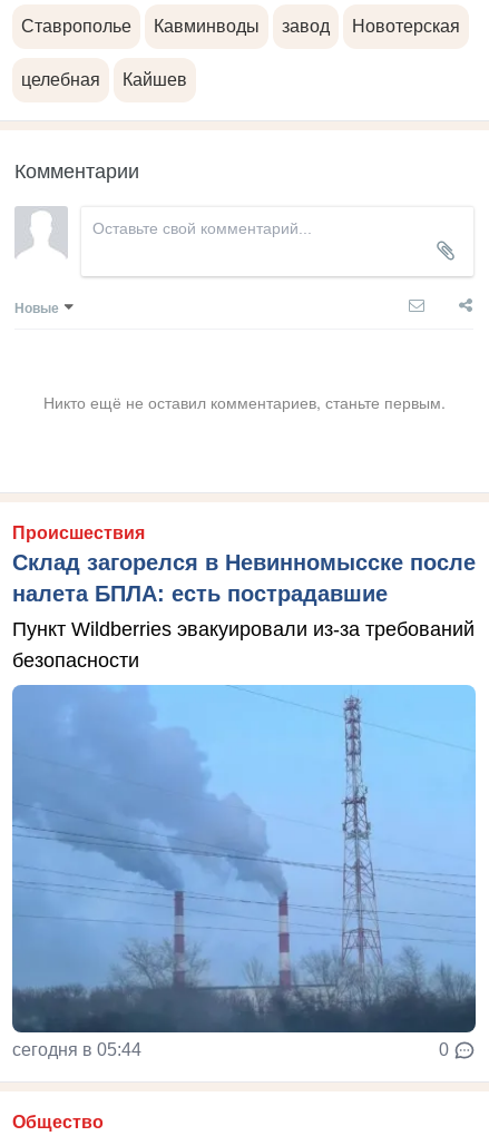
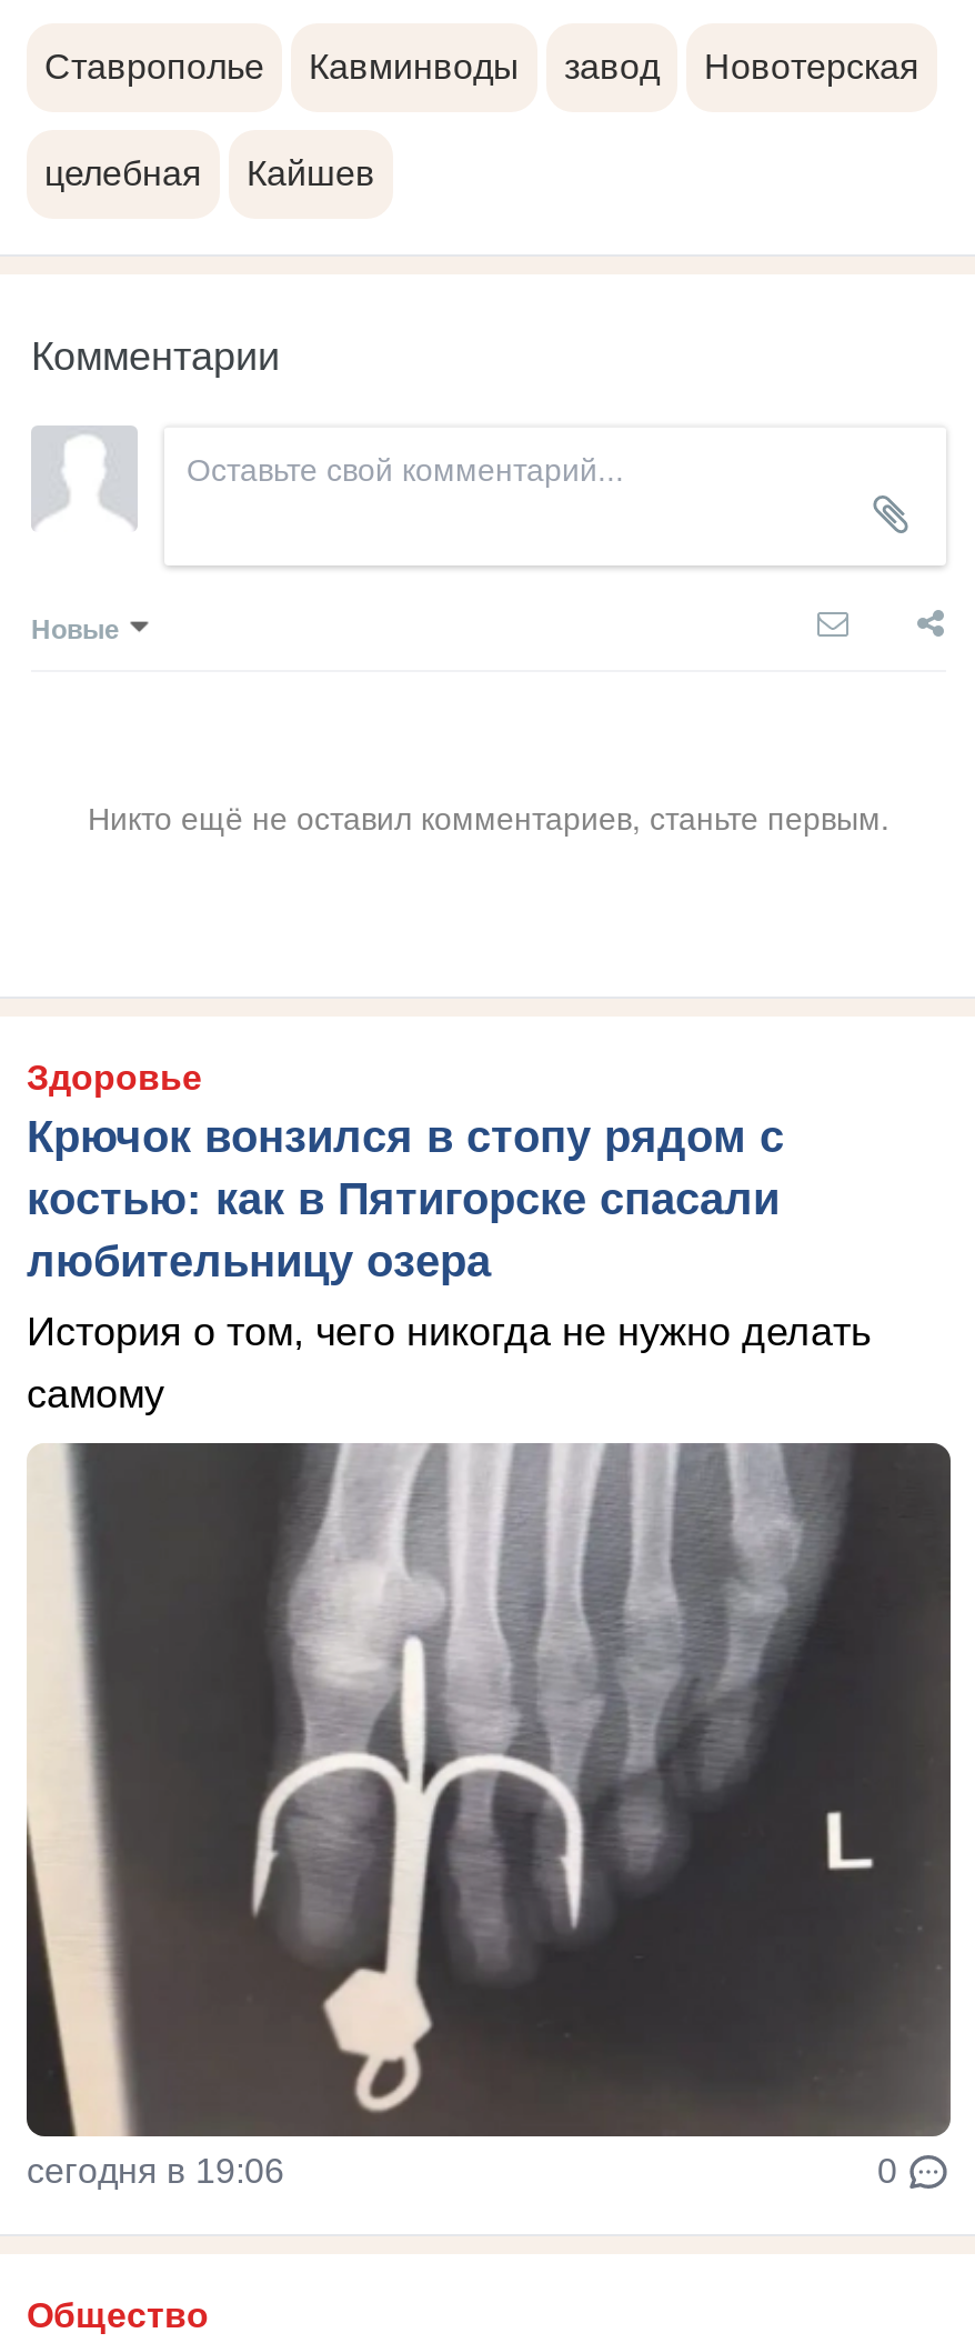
[12,523,476,606] Происшествия | Склад загорелся в Невинномысске после | налета БПЛА: есть пострадавшие -> [27,1059,784,1285] Здоровье | Крючок вонзился в стопу рядом с | костью: как в Пятигорске спасали | любительницу озера
[12,618,475,671] Пункт Wildberries эвакуировали из-за требований | безопасности -> [27,1310,871,1416] История о том, чего никогда не нужно делать | самому
[11,684,477,1059] [image] | сегодня в 05:44 -> [24,1441,953,2189] [image] | сегодня в 19:06

